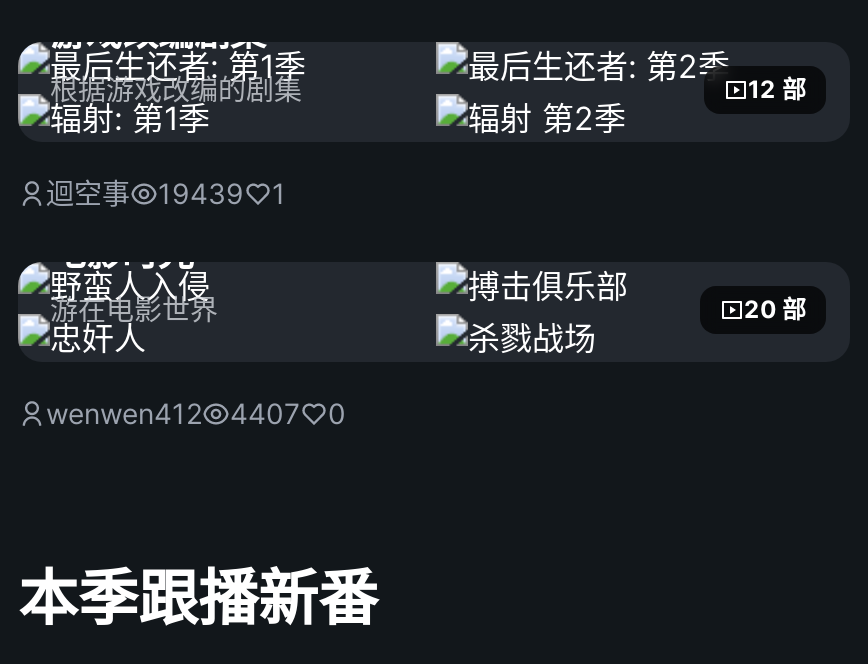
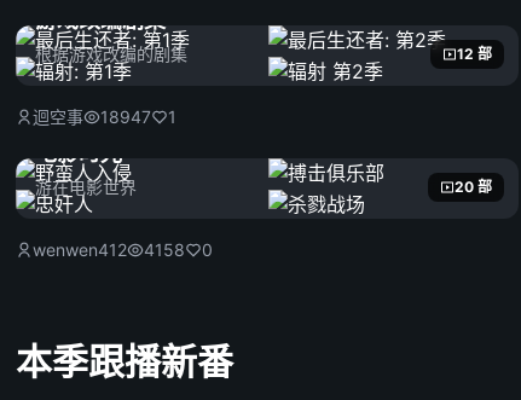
[46,176,286,210] 迴空事 19439 1 -> [33,106,176,127] 迴空事 18947 1
[46,396,346,430] wenwen412 4407 0 -> [33,239,213,260] wenwen412 4158 0

